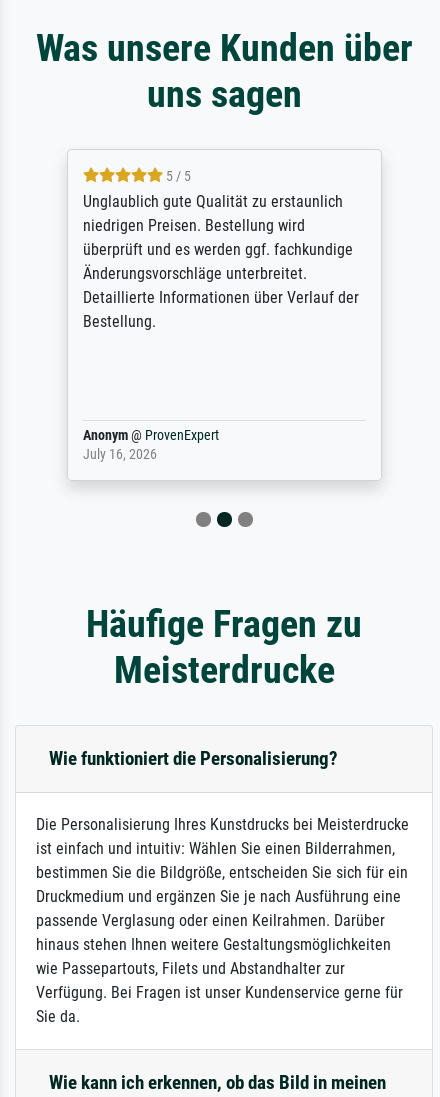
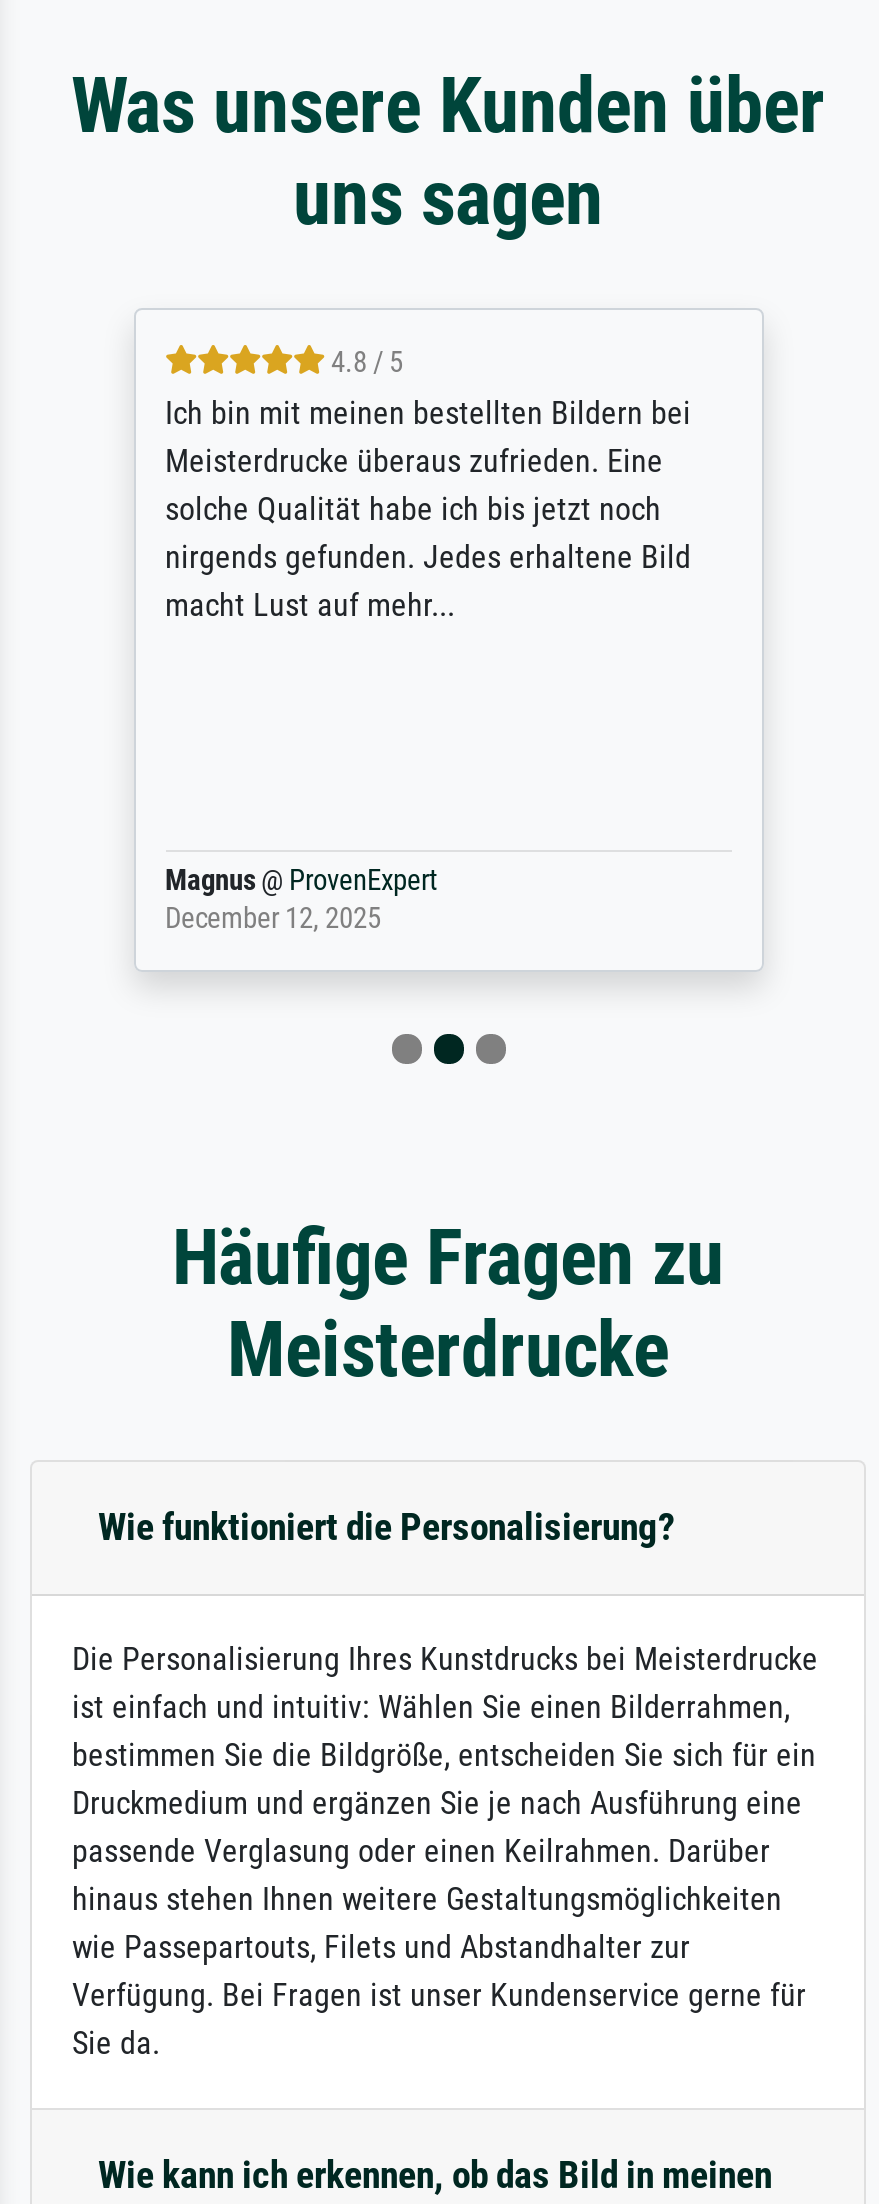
[82,168,358,331] 5 / 5 | Unglaublich gute Qualität zu erstaunlich | niedrigen Preisen. Bestellung wird | überprüft und es werden ggf. fachkundige | Änderungsvorschläge unterbreitet. | Detaillierte Informationen über Verlauf der | Bestellung. -> [165,346,691,624] 4.8 / 5 | Ich bin mit meinen bestellten Bildern bei | Meisterdrucke überaus zufrieden. Eine | solche Qualität habe ich bis jetzt noch | nirgends gefunden. Jedes erhaltene Bild | macht Lust auf mehr...
[82,427,218,463] Anonym @ ProvenExpert | July 16, 2026 -> [165,864,437,936] Magnus @ ProvenExpert | December 12, 2025

